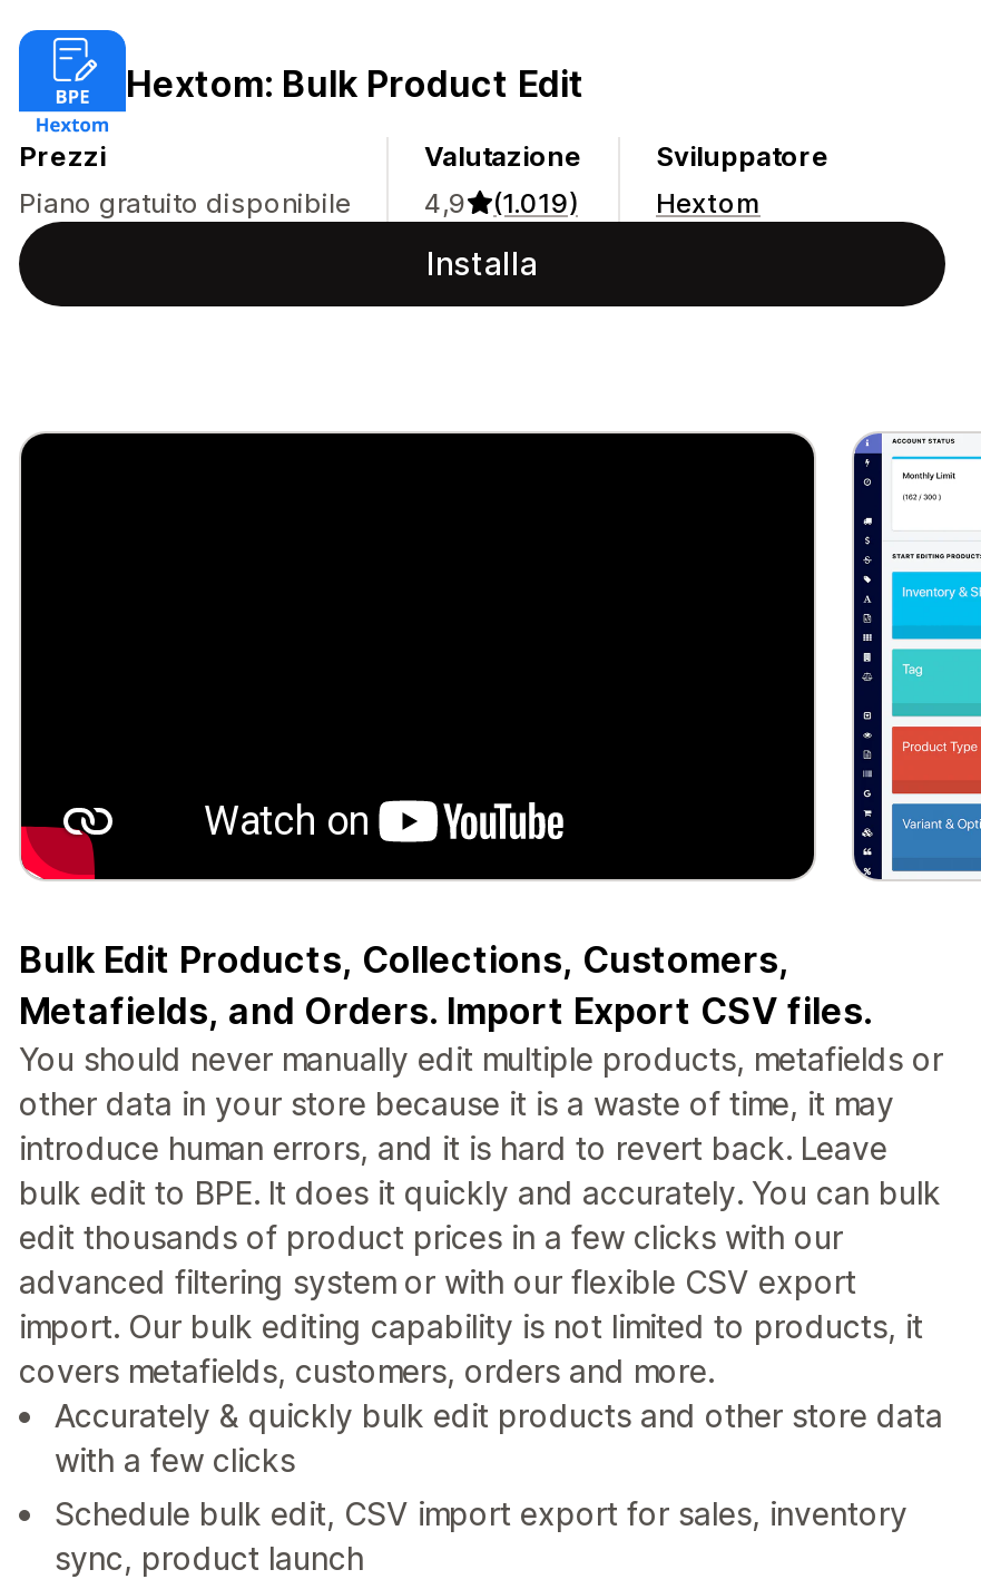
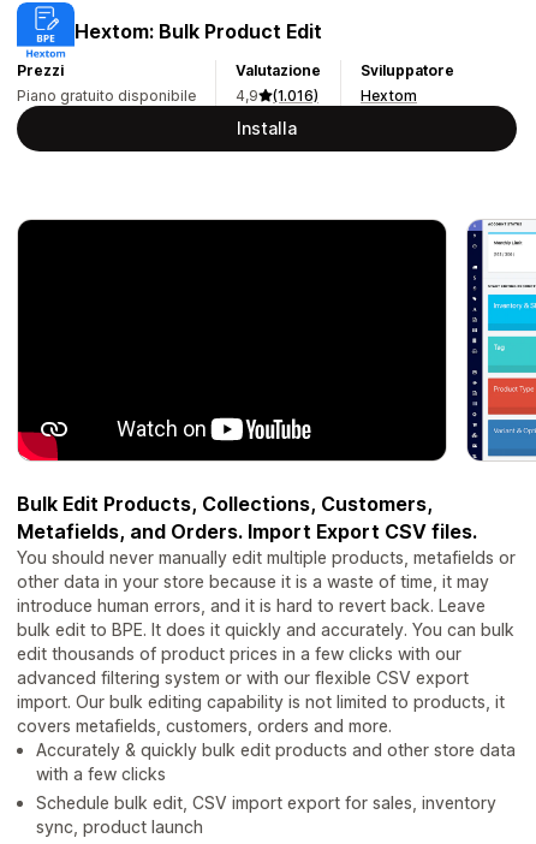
[424,186,578,220] 4,9 (1.019) -> [236,87,318,105] 4,9 (1.016)

